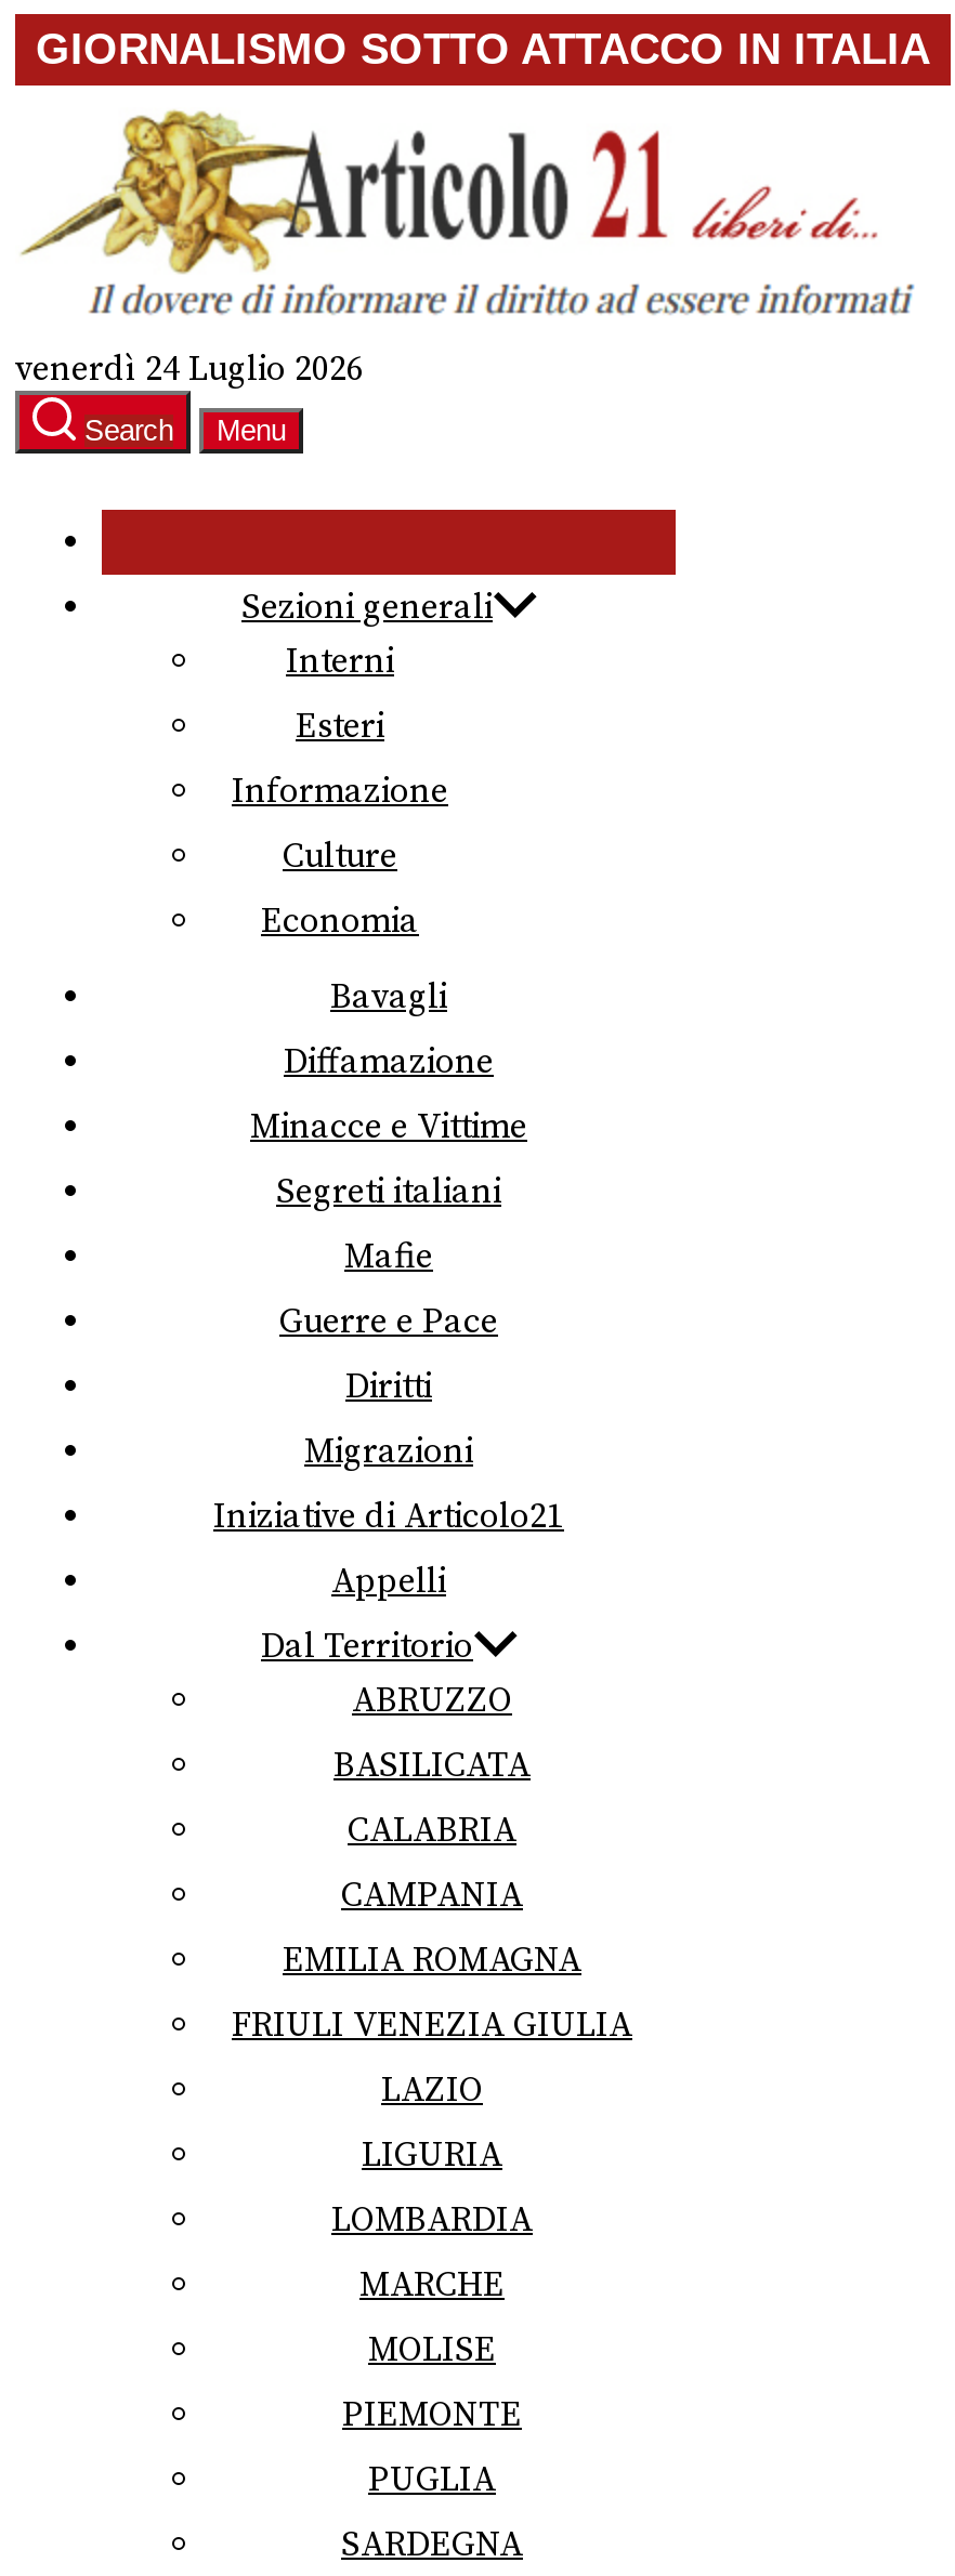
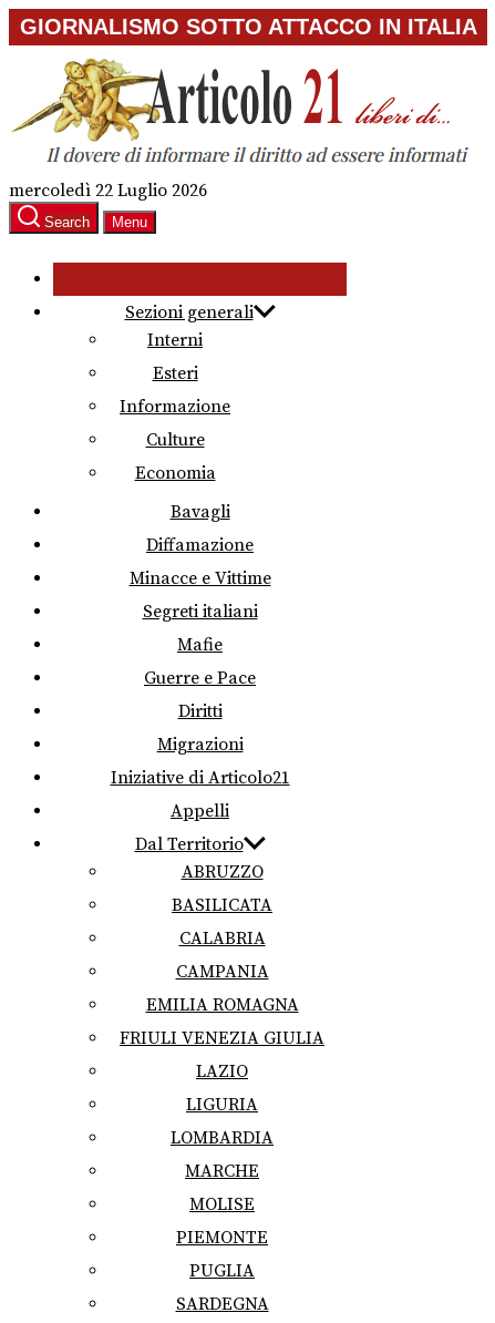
[15,347,364,391] venerdì 24 Luglio 2026 -> [9,180,207,202] mercoledì 22 Luglio 2026

